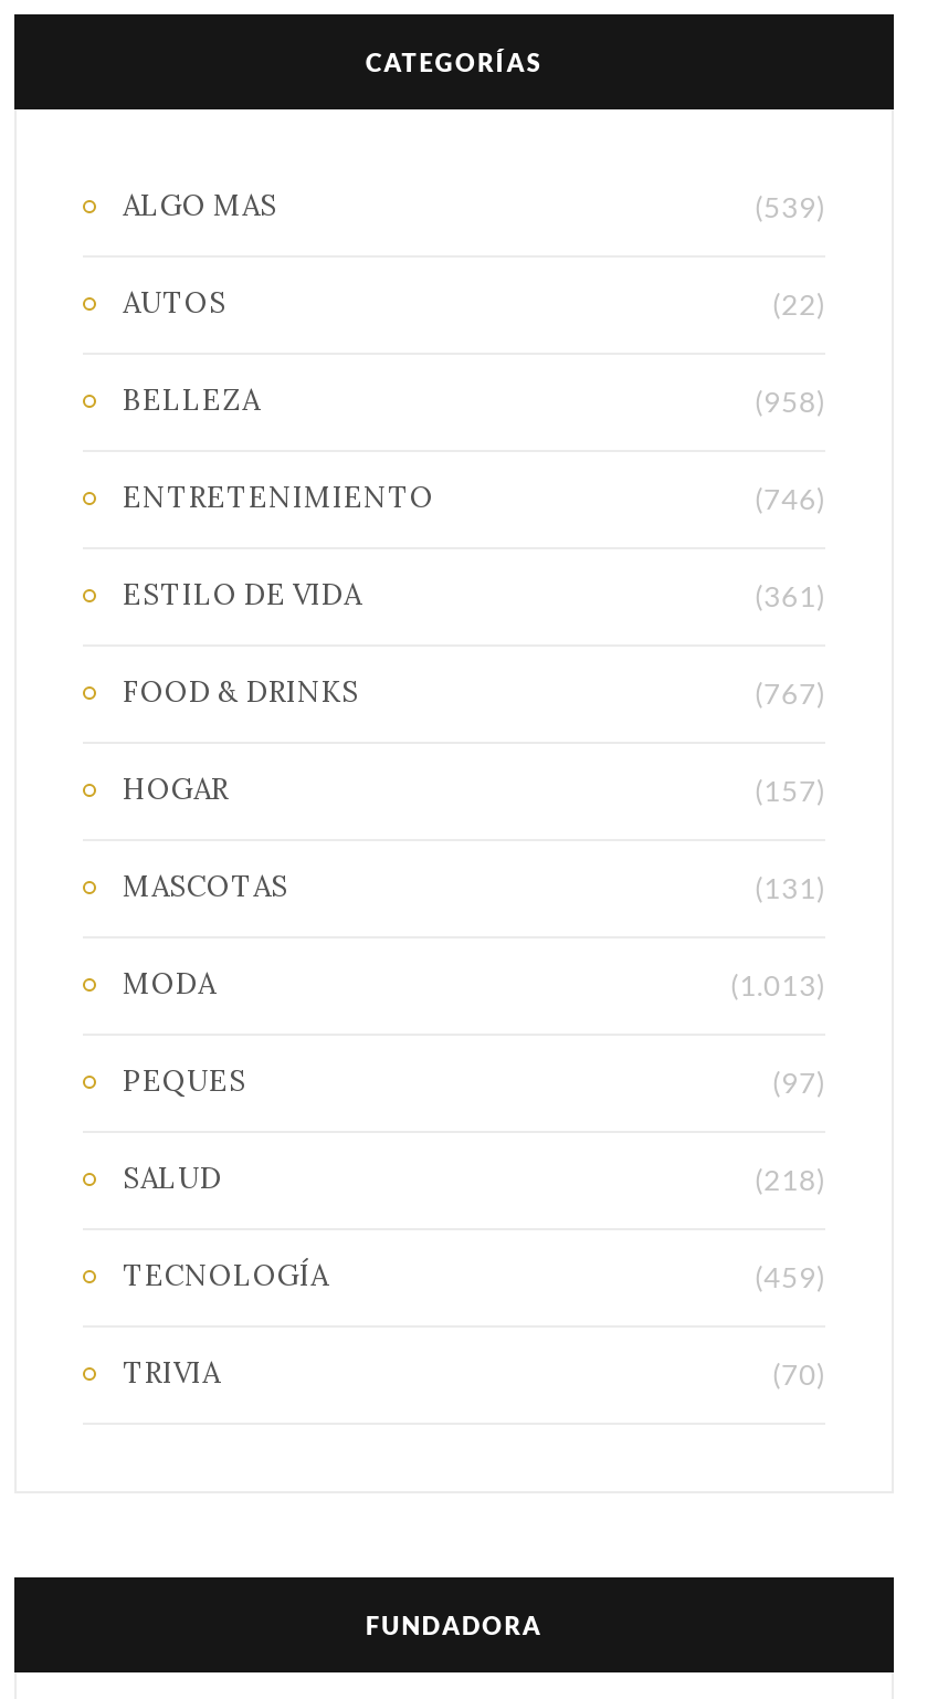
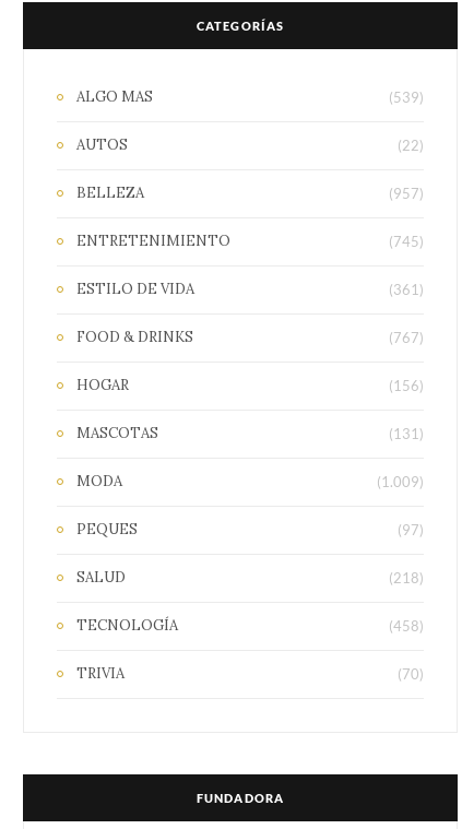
[755,383,825,419] (958) -> [389,184,424,202] (957)
[755,480,825,516] (746) -> [389,232,424,250] (745)
[755,772,825,808] (157) -> [389,377,424,394] (156)
[730,967,825,1002] (1.013) -> [377,473,424,490] (1.009)
[755,1259,825,1294] (459) -> [389,617,424,634] (458)

